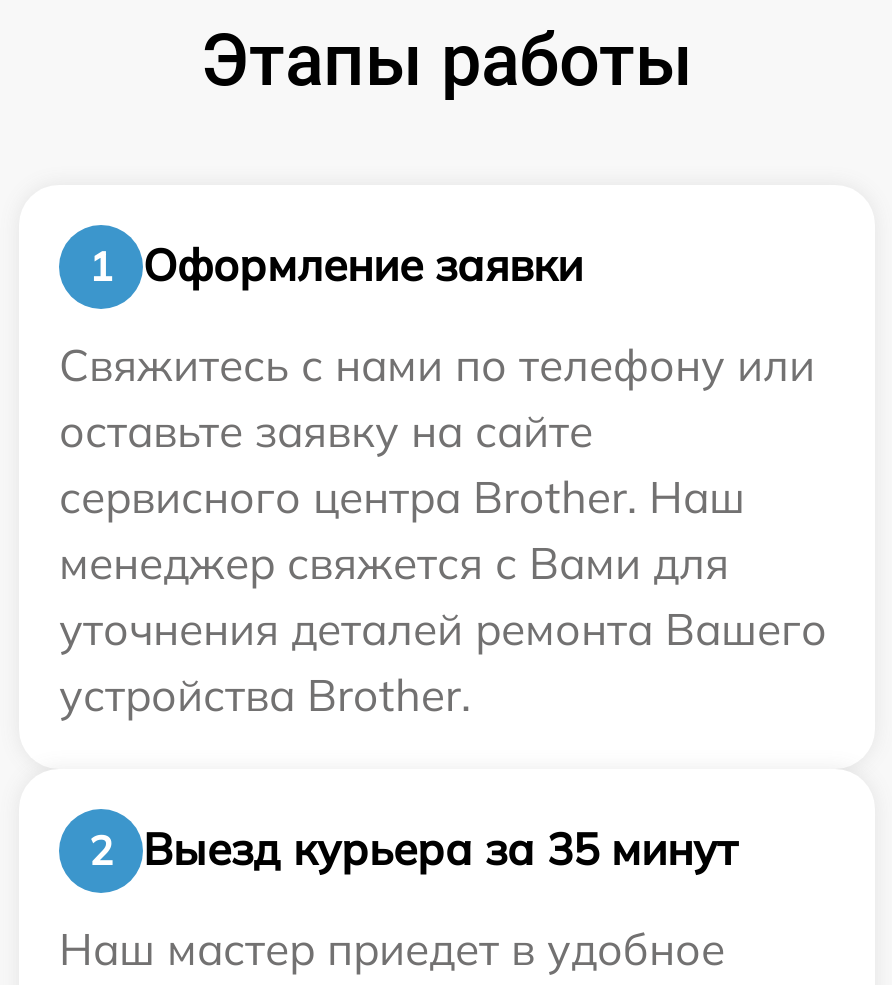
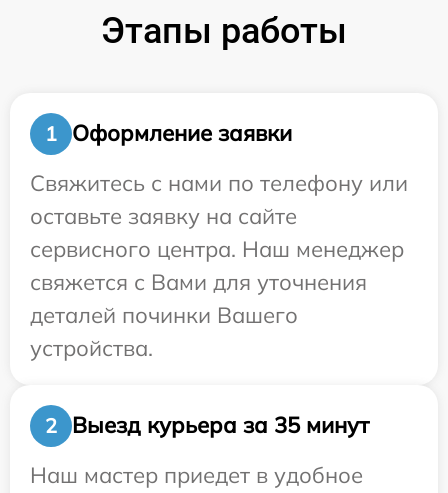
[59,468,827,722] сервисного центра Brother. Наш | менеджер свяжется с Вами для | уточнения деталей ремонта Вашего | устройства Brother. -> [30,235,404,362] сервисного центра. Наш менеджер | свяжется с Вами для уточнения | деталей починки Вашего | устройства.

